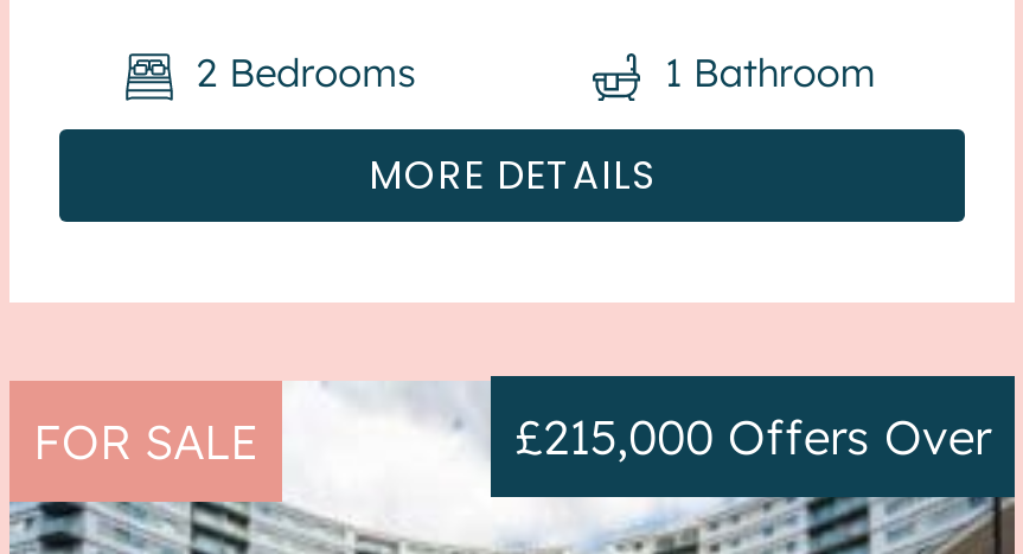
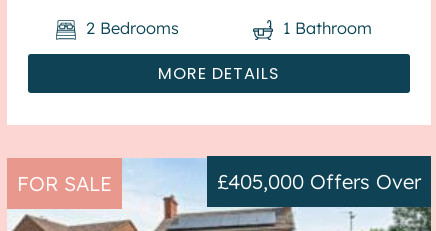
[514,408,991,467] £215,000 Offers Over -> [217,169,421,194] £405,000 Offers Over

